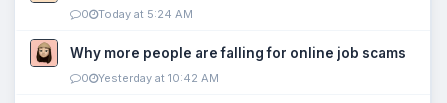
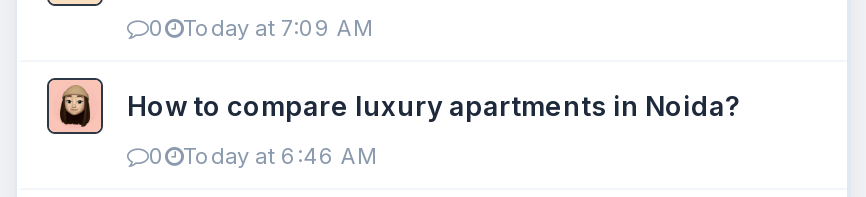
[81,7,193,21] 0 Today at 5:24 AM -> [149,14,373,42] 0 Today at 7:09 AM
[70,45,406,61] Why more people are falling for online job scams -> [127,90,739,122] How to compare luxury apartments in Noida?
[98,71,219,85] Yesterday at 10:42 AM -> [183,142,377,170] Today at 6:46 AM

